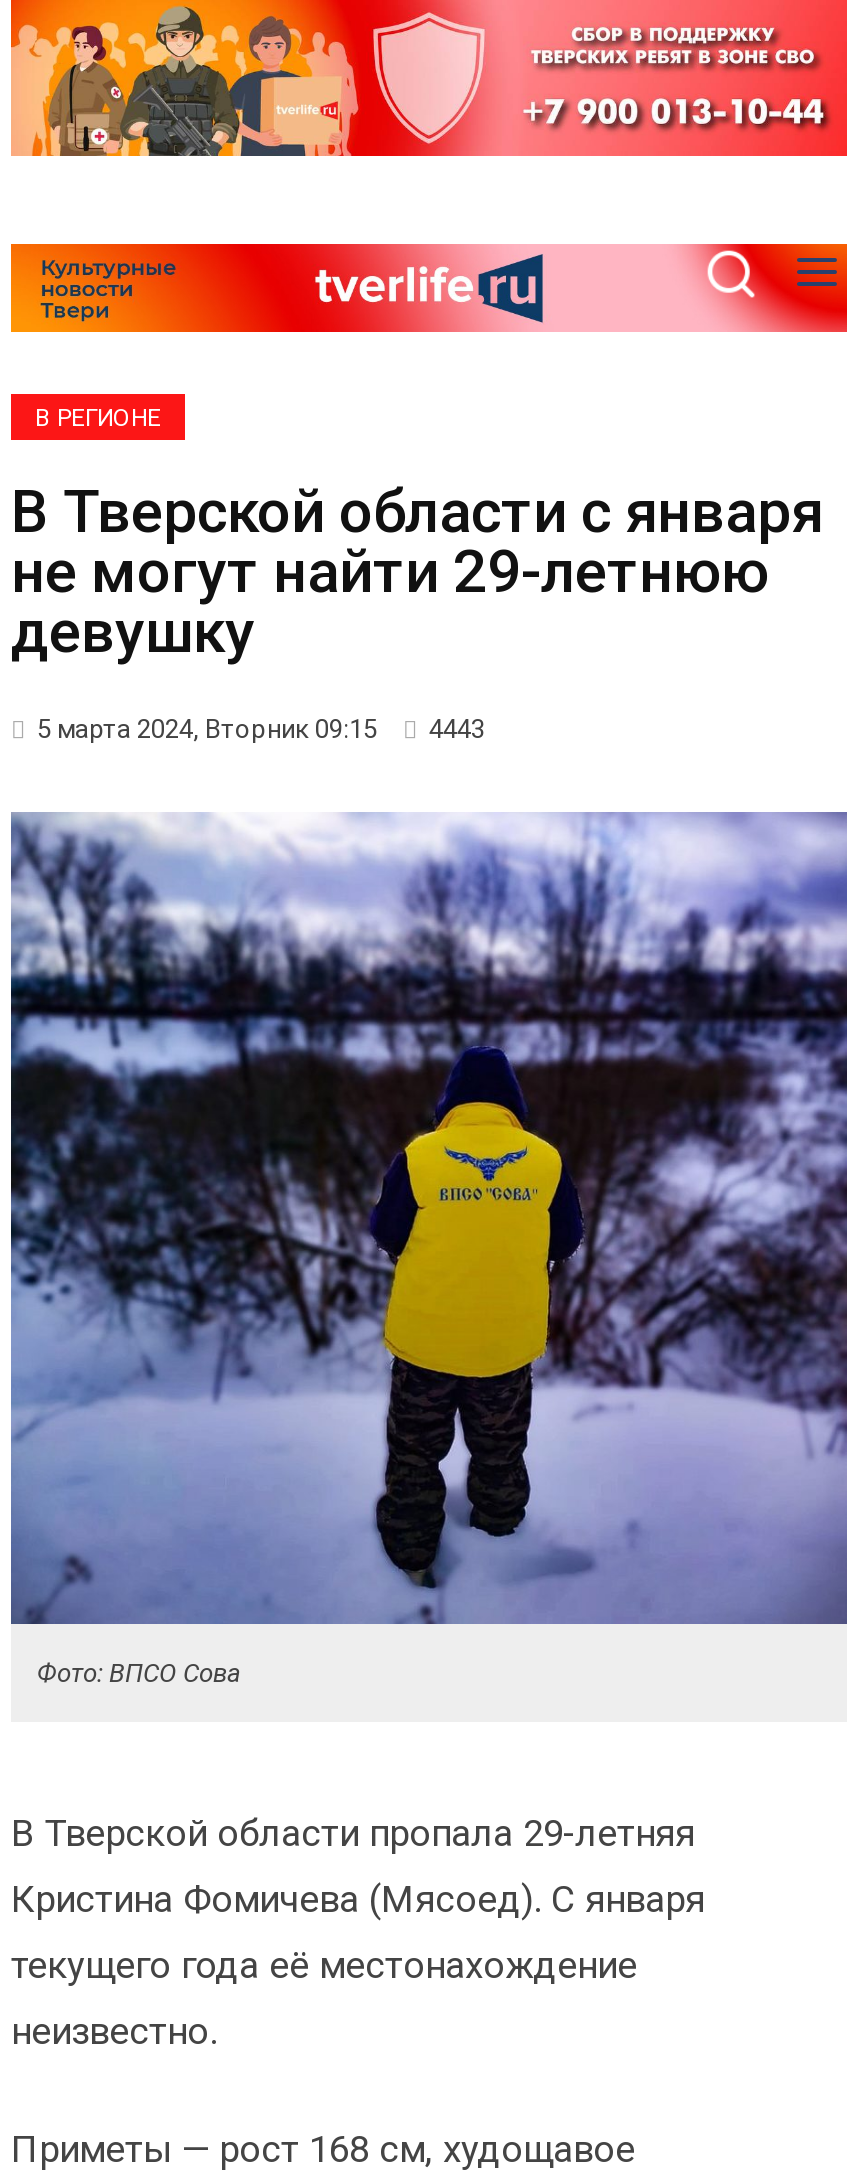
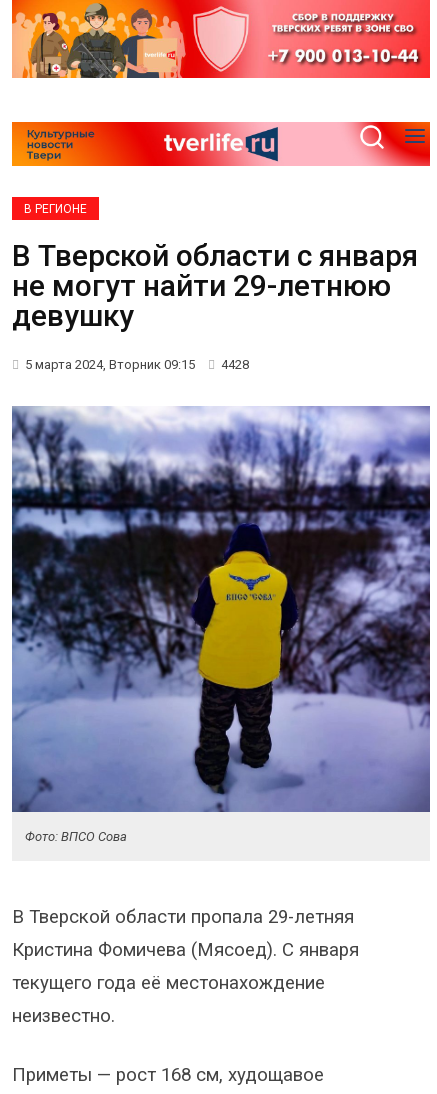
[37,713,485,743] 5 марта 2024, Вторник 09:15 4443 -> [25,356,249,371] 5 марта 2024, Вторник 09:15 4428

